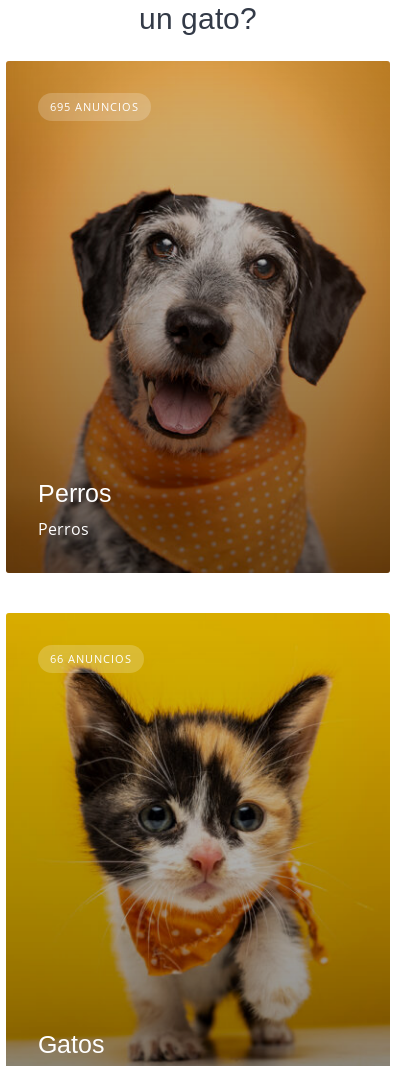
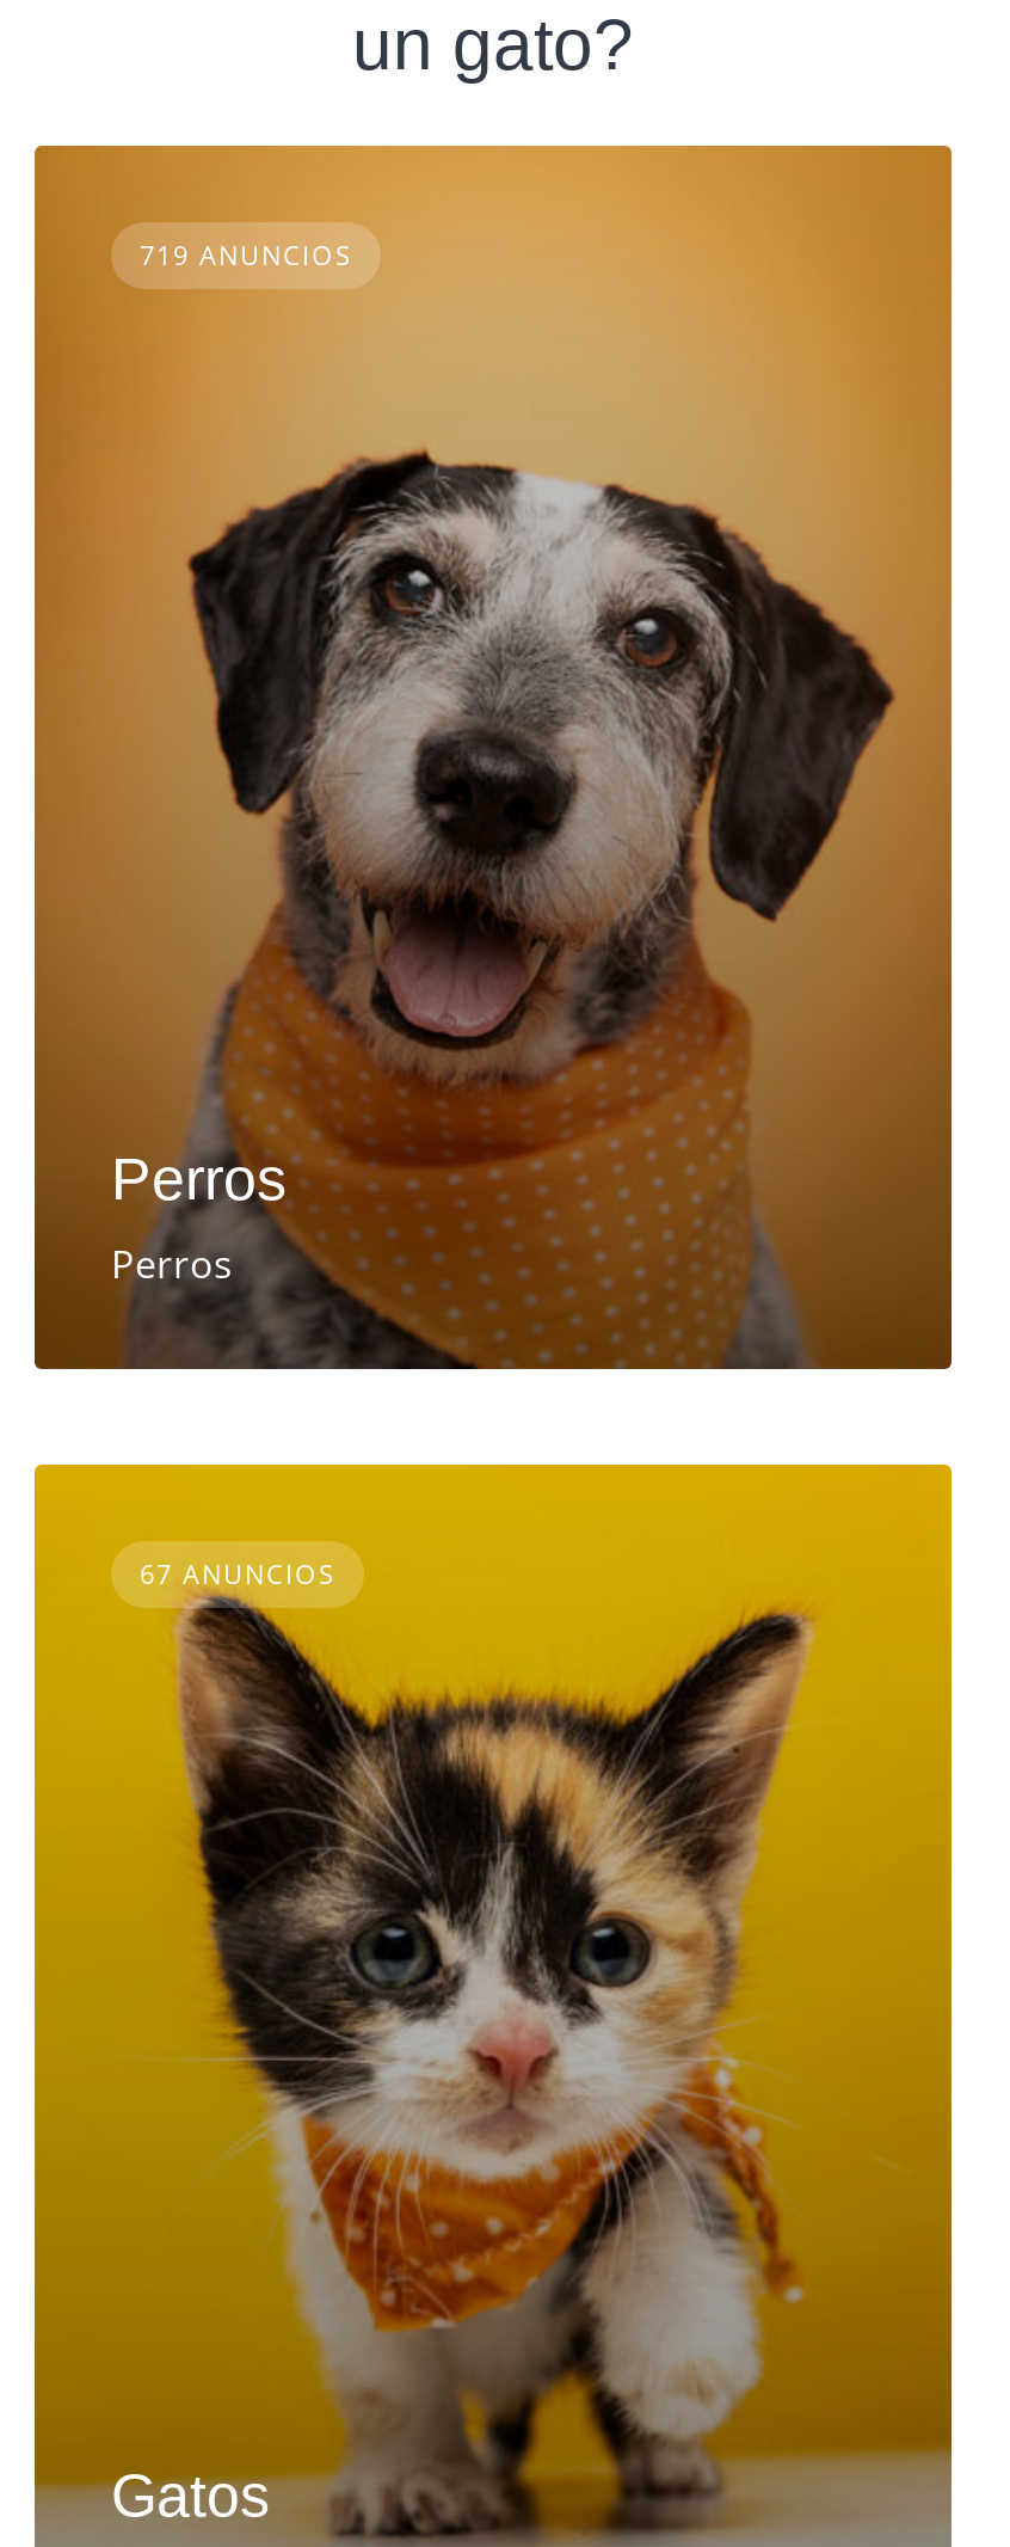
[50,99,139,114] 695 ANUNCIOS -> [140,236,352,272] 719 ANUNCIOS
[50,650,132,665] 66 ANUNCIOS -> [140,1554,335,1590] 67 ANUNCIOS

